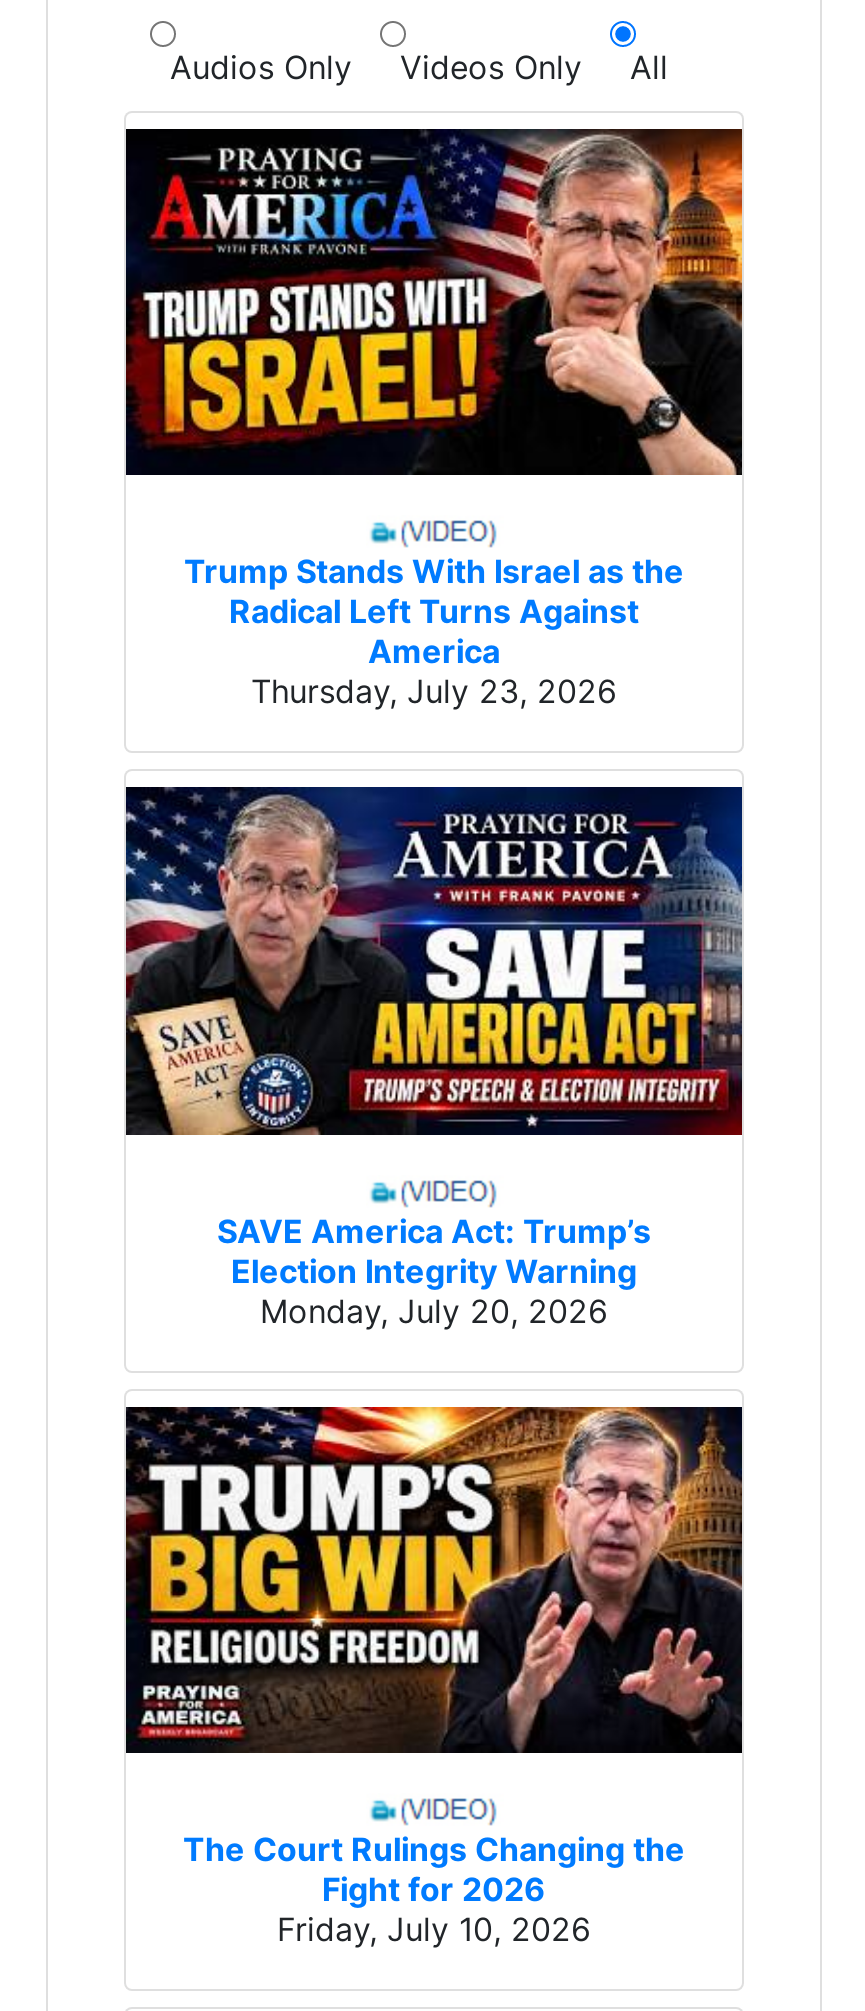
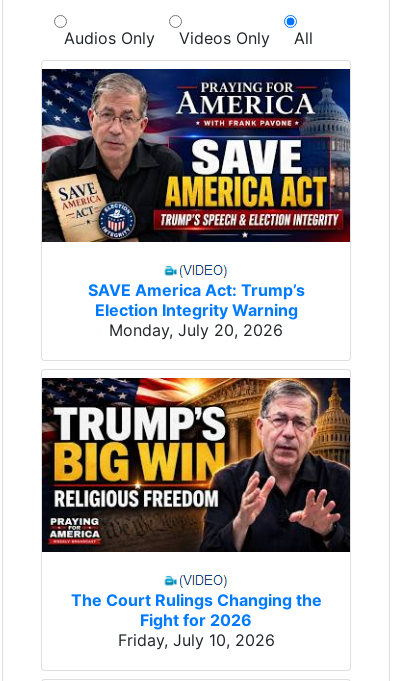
[126,129,744,712] [image] | Trump Stands With Israel as the | Radical Left Turns Against | America | Thursday, July 23, 2026 -> none

